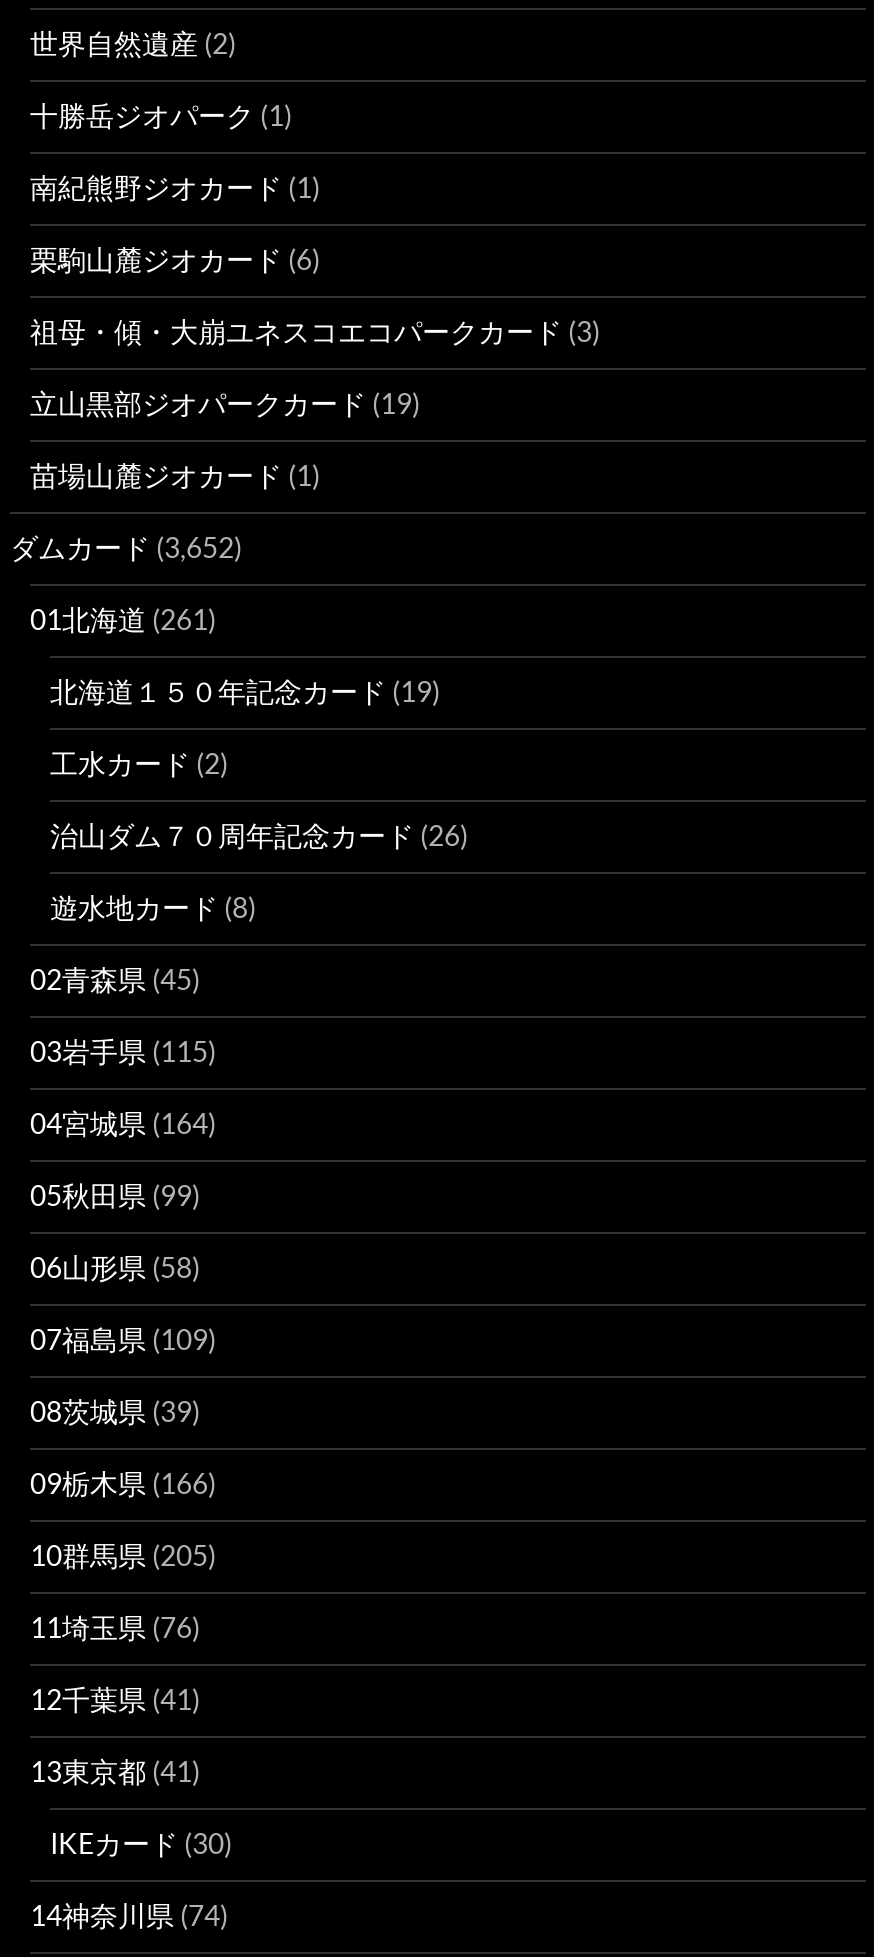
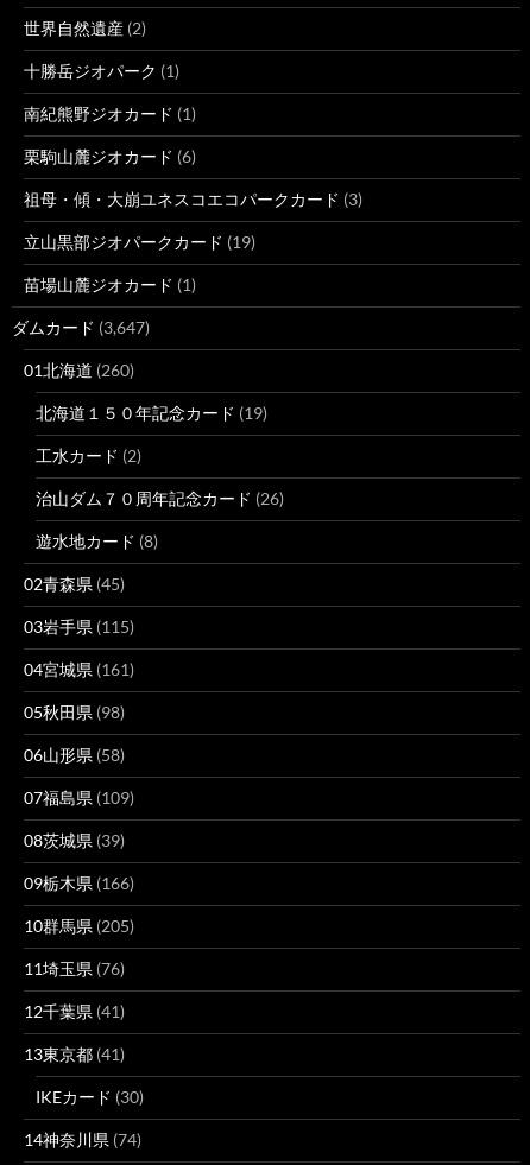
[10,530,242,564] ダムカード(3,652) -> [12,317,150,337] ダムカード(3,647)
[30,602,216,636] 01北海道(261) -> [24,360,134,380] 01北海道(260)
[30,1106,216,1140] 04宮城県(164) -> [24,659,134,679] 04宮城県(161)
[30,1178,200,1212] 05秋田県(99) -> [24,702,125,722] 05秋田県(98)

